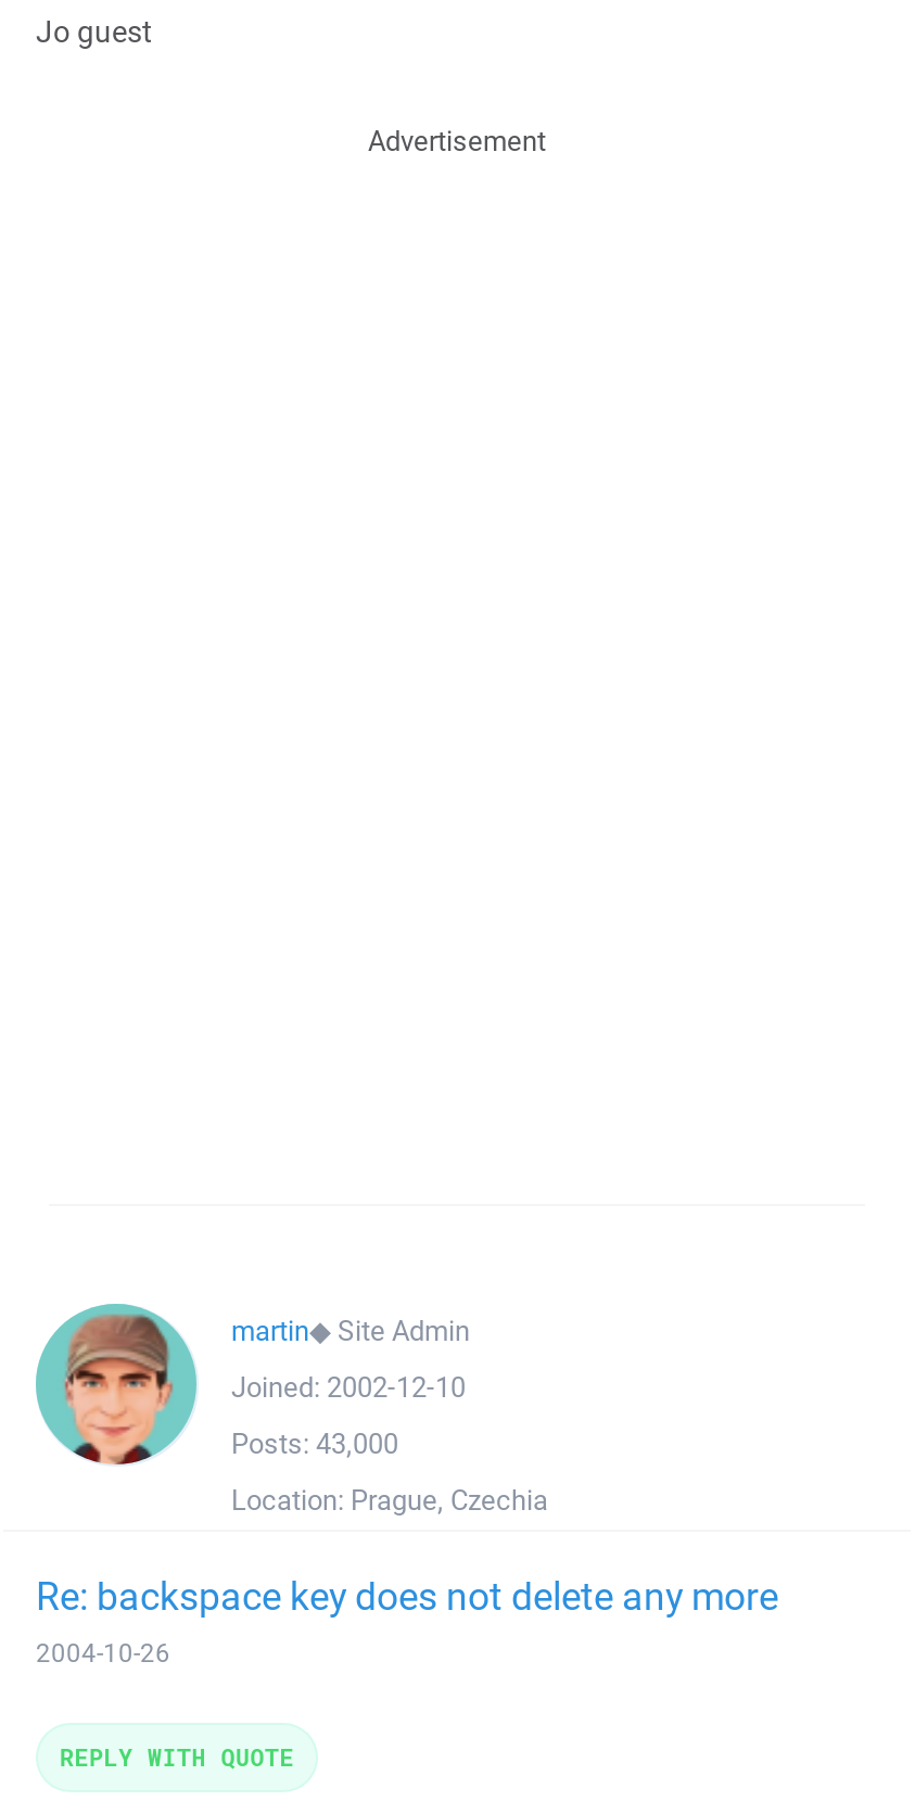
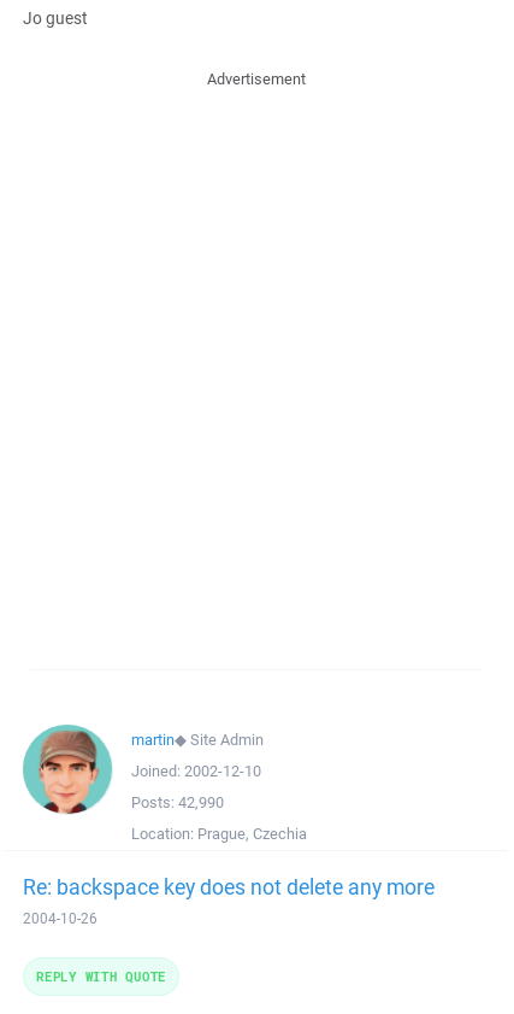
[231,1425,398,1462] Posts: 43,000 -> [131,792,224,813] Posts: 42,990

